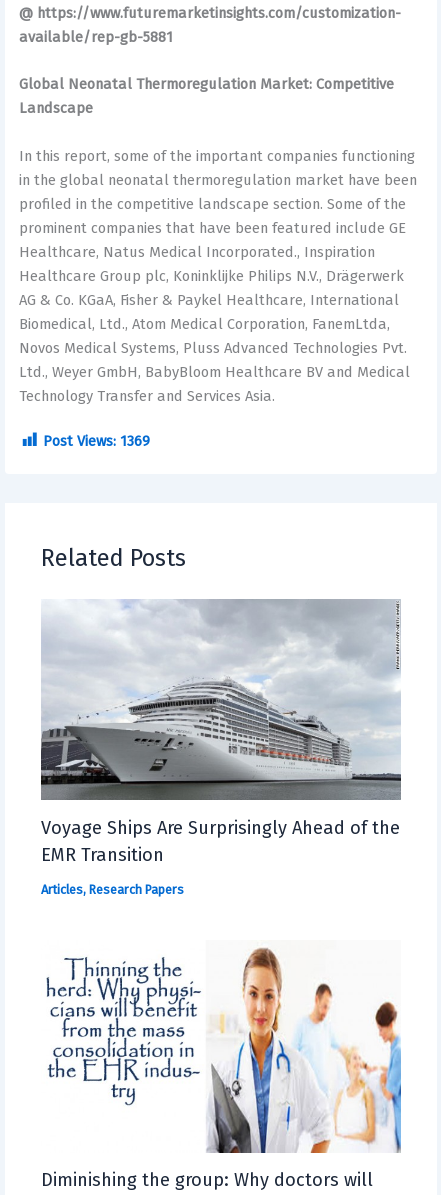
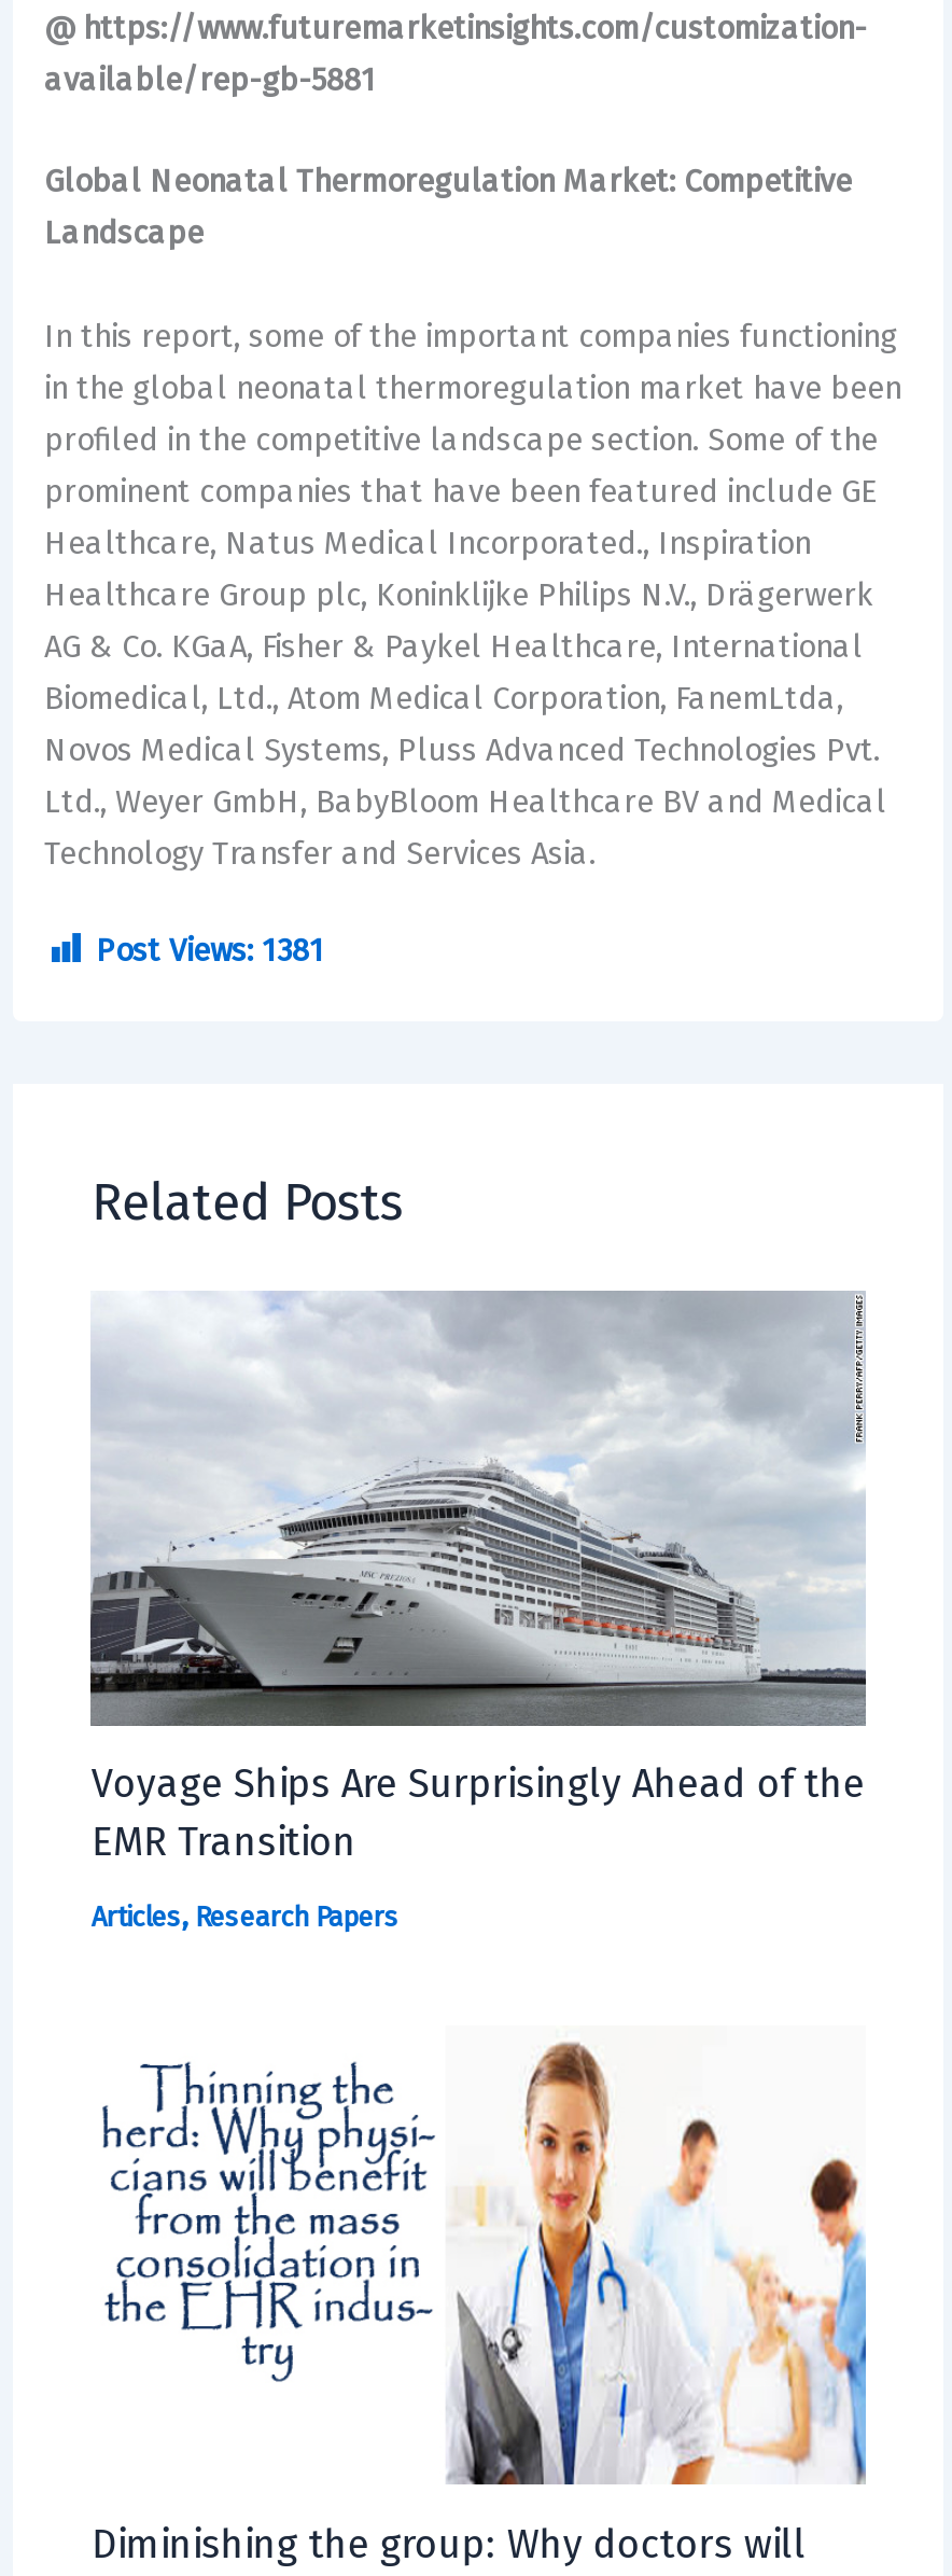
[43,432,150,450] Post Views: 1369 -> [96,931,324,970] Post Views: 1381

